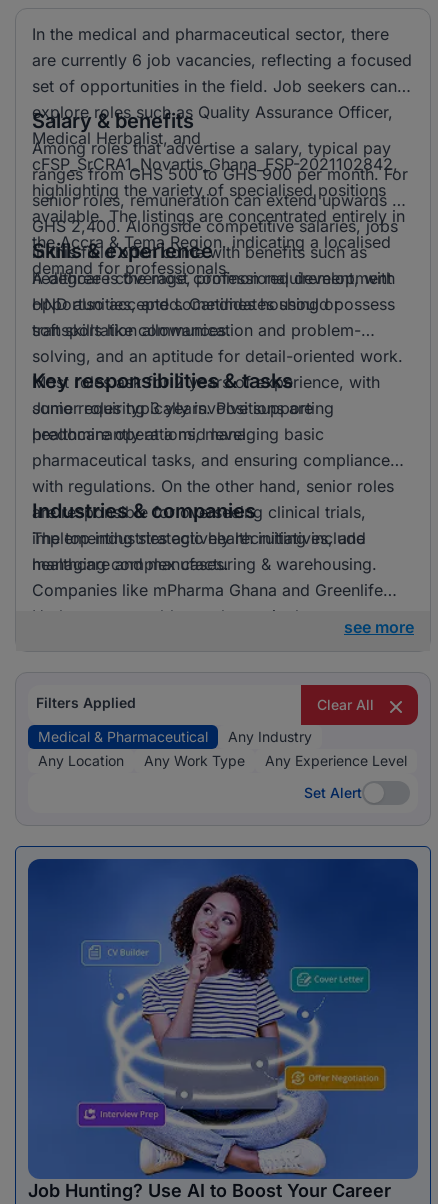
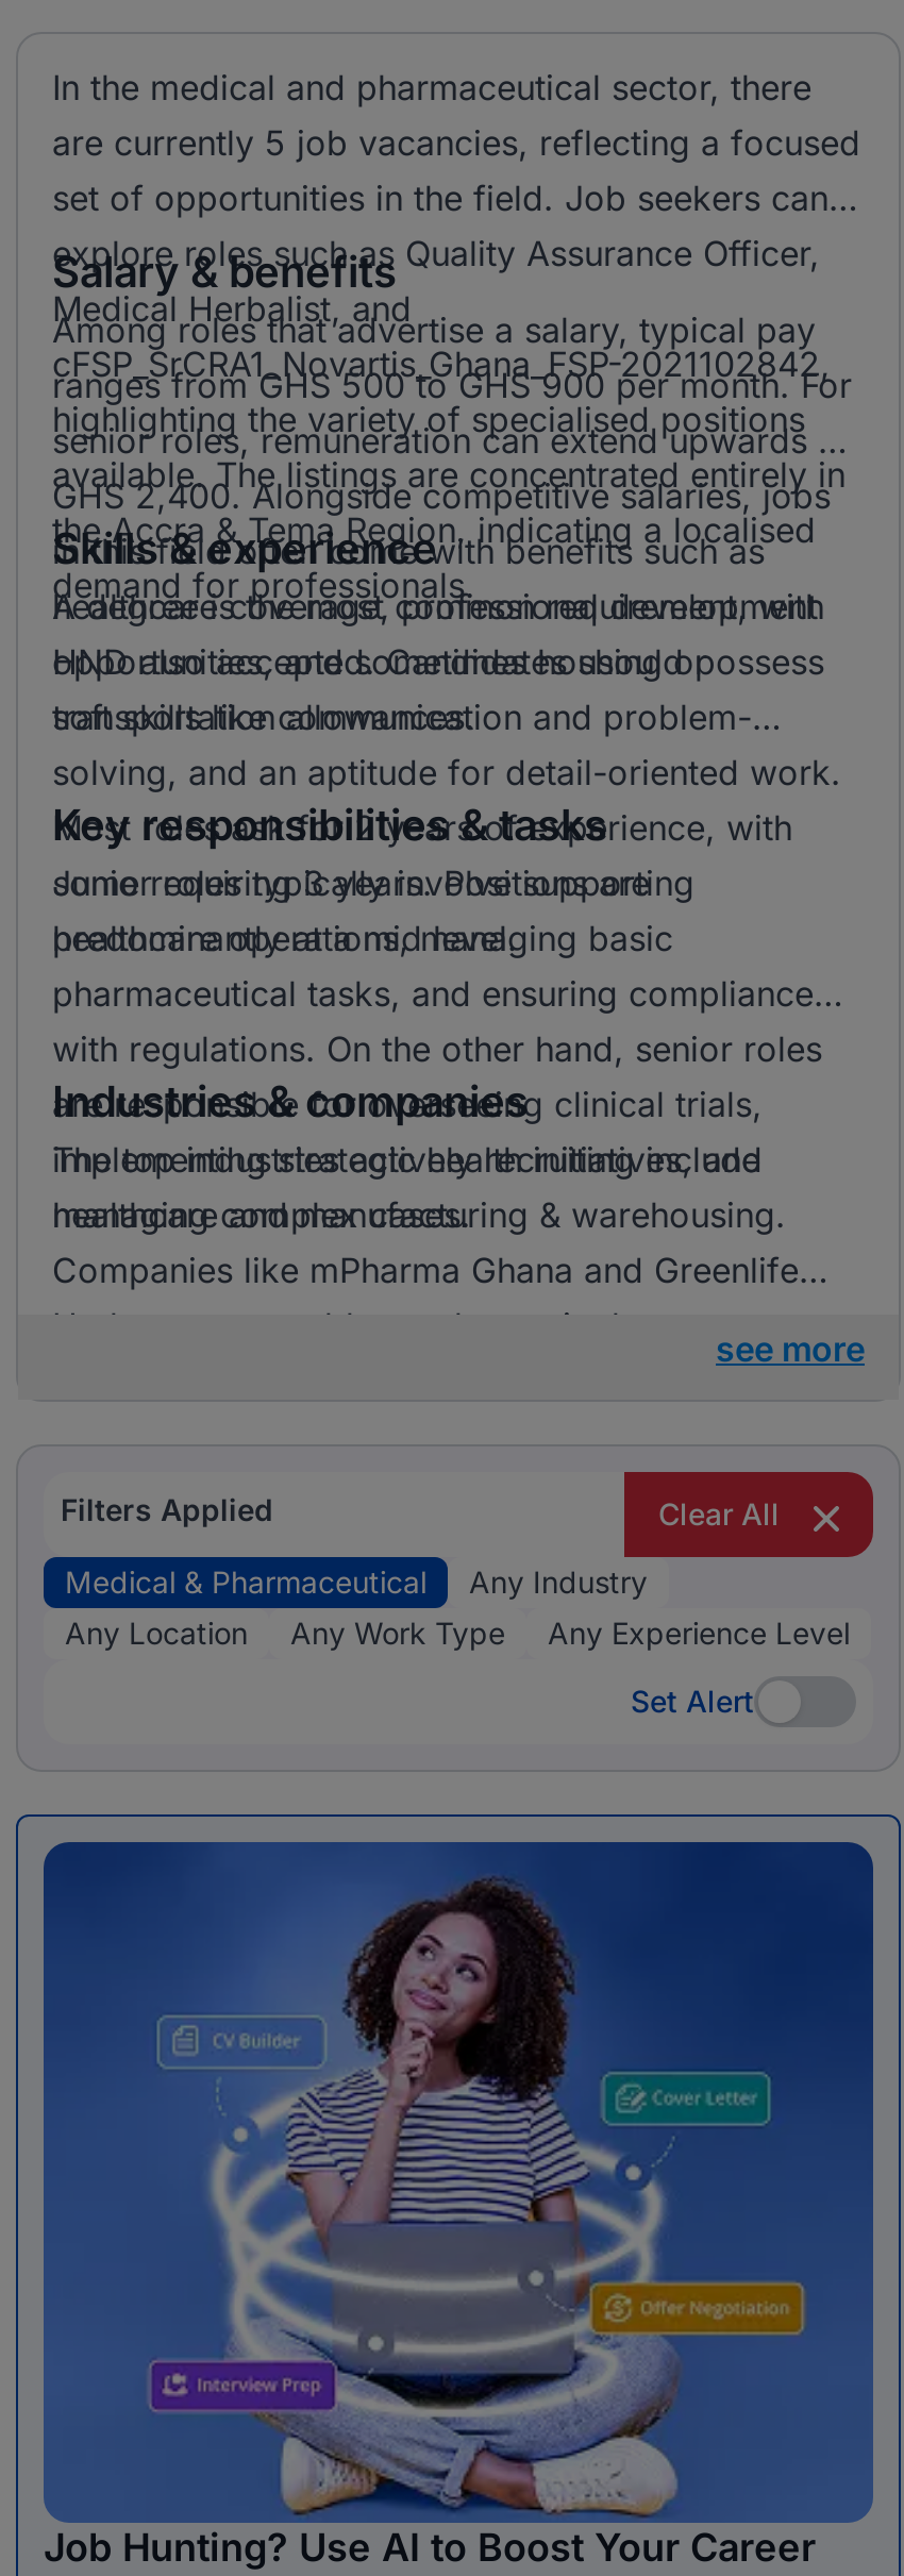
[32,50,412,70] are currently 6 job vacancies, reflecting a focused -> [52,121,860,164] are currently 5 job vacancies, reflecting a focused

